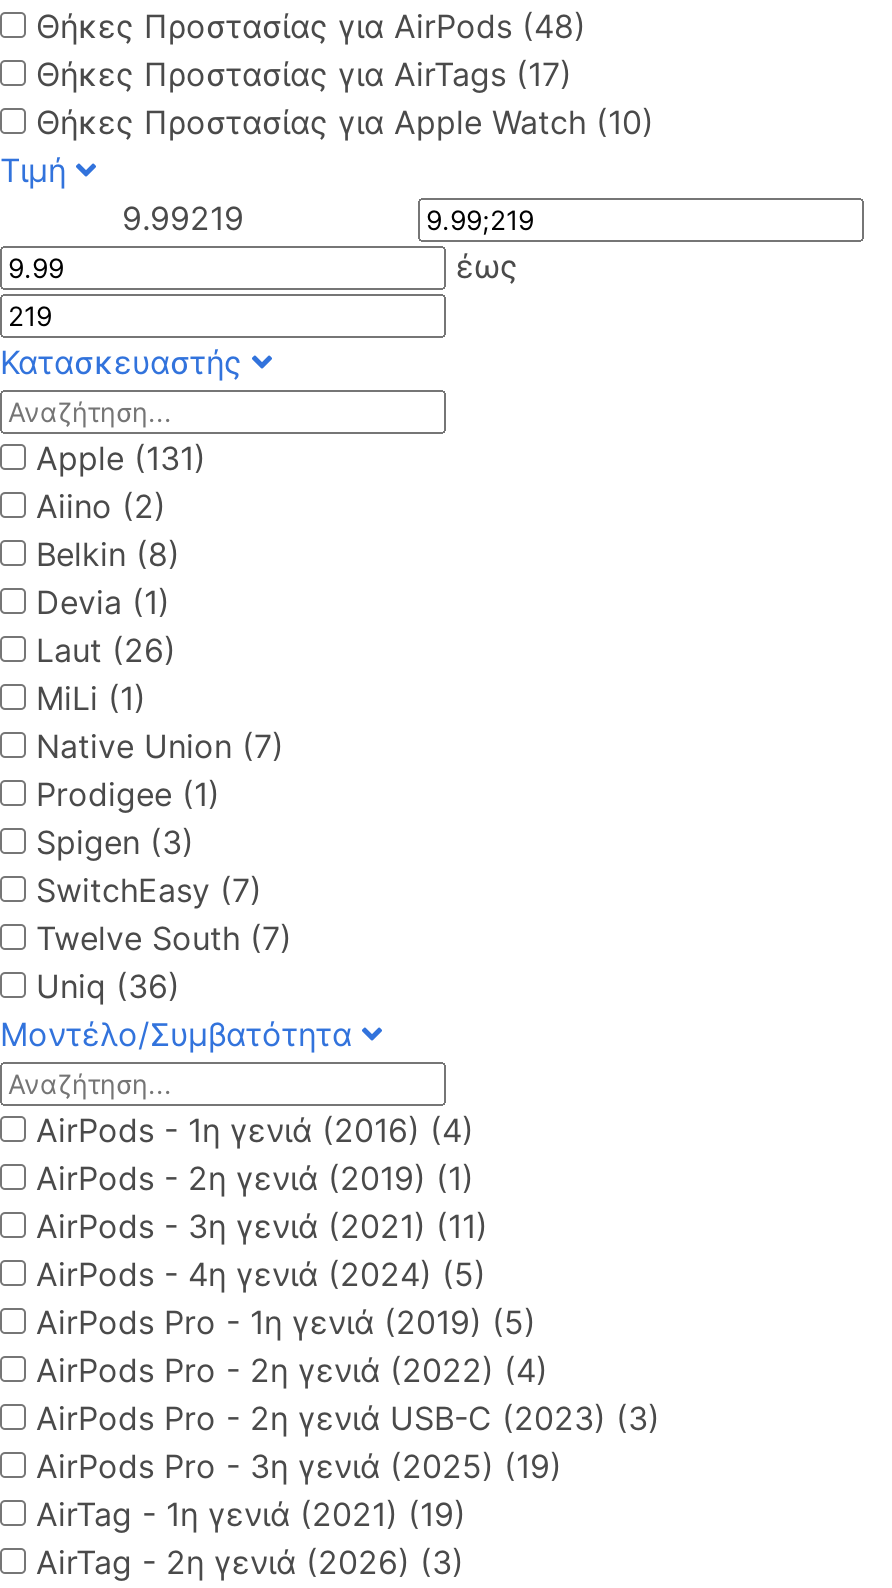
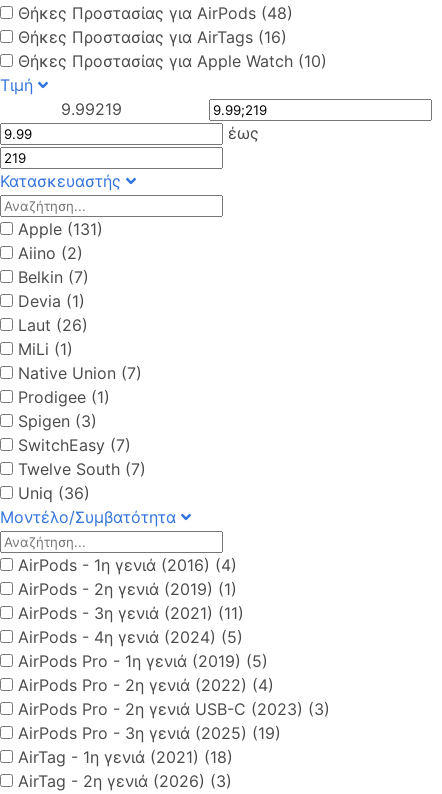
[36,54,572,94] Θήκες Προστασίας για AirTags (17) -> [18,27,287,47] Θήκες Προστασίας για AirTags (16)
[36,534,180,574] Belkin (8) -> [18,267,89,287] Belkin (7)
[36,1494,466,1534] AirTag - 1η γενιά (2021) (19) -> [18,747,233,767] AirTag - 1η γενιά (2021) (18)

